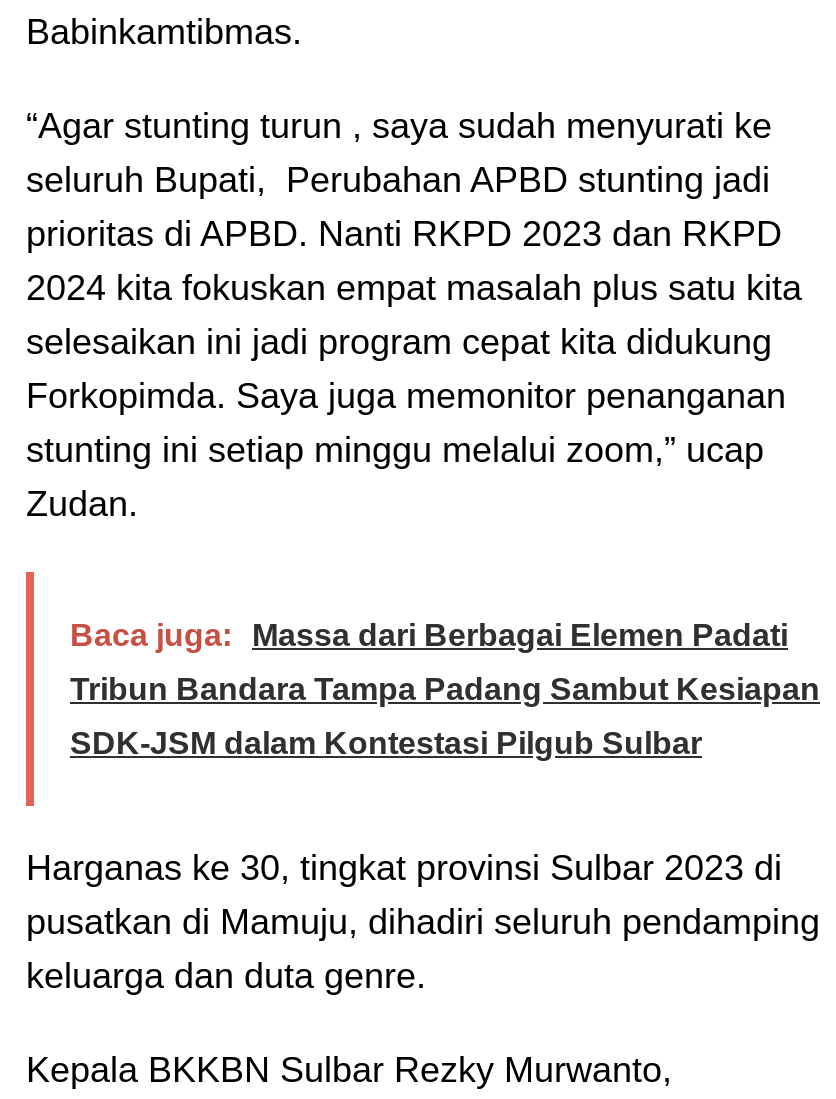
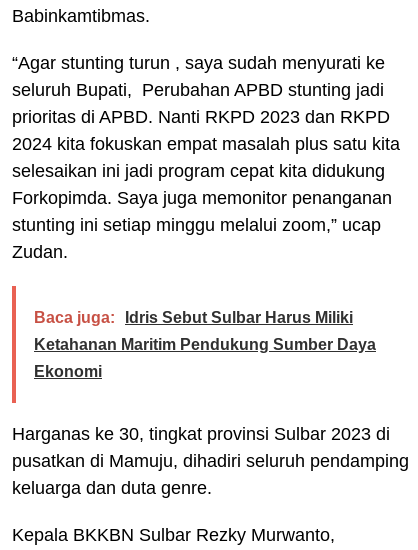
[70,617,788,651] Baca juga: Massa dari Berbagai Elemen Padati -> [34,308,353,325] Baca juga: Idris Sebut Sulbar Harus Miliki
[70,671,820,705] Tribun Bandara Tampa Padang Sambut Kesiapan -> [34,335,376,352] Ketahanan Maritim Pendukung Sumber Daya
[70,725,702,759] SDK-JSM dalam Kontestasi Pilgub Sulbar -> [34,362,102,379] Ekonomi

